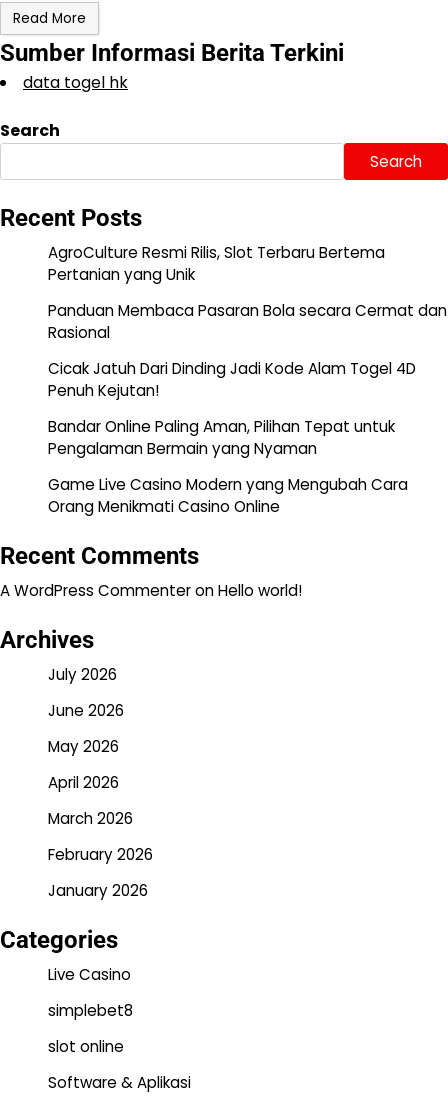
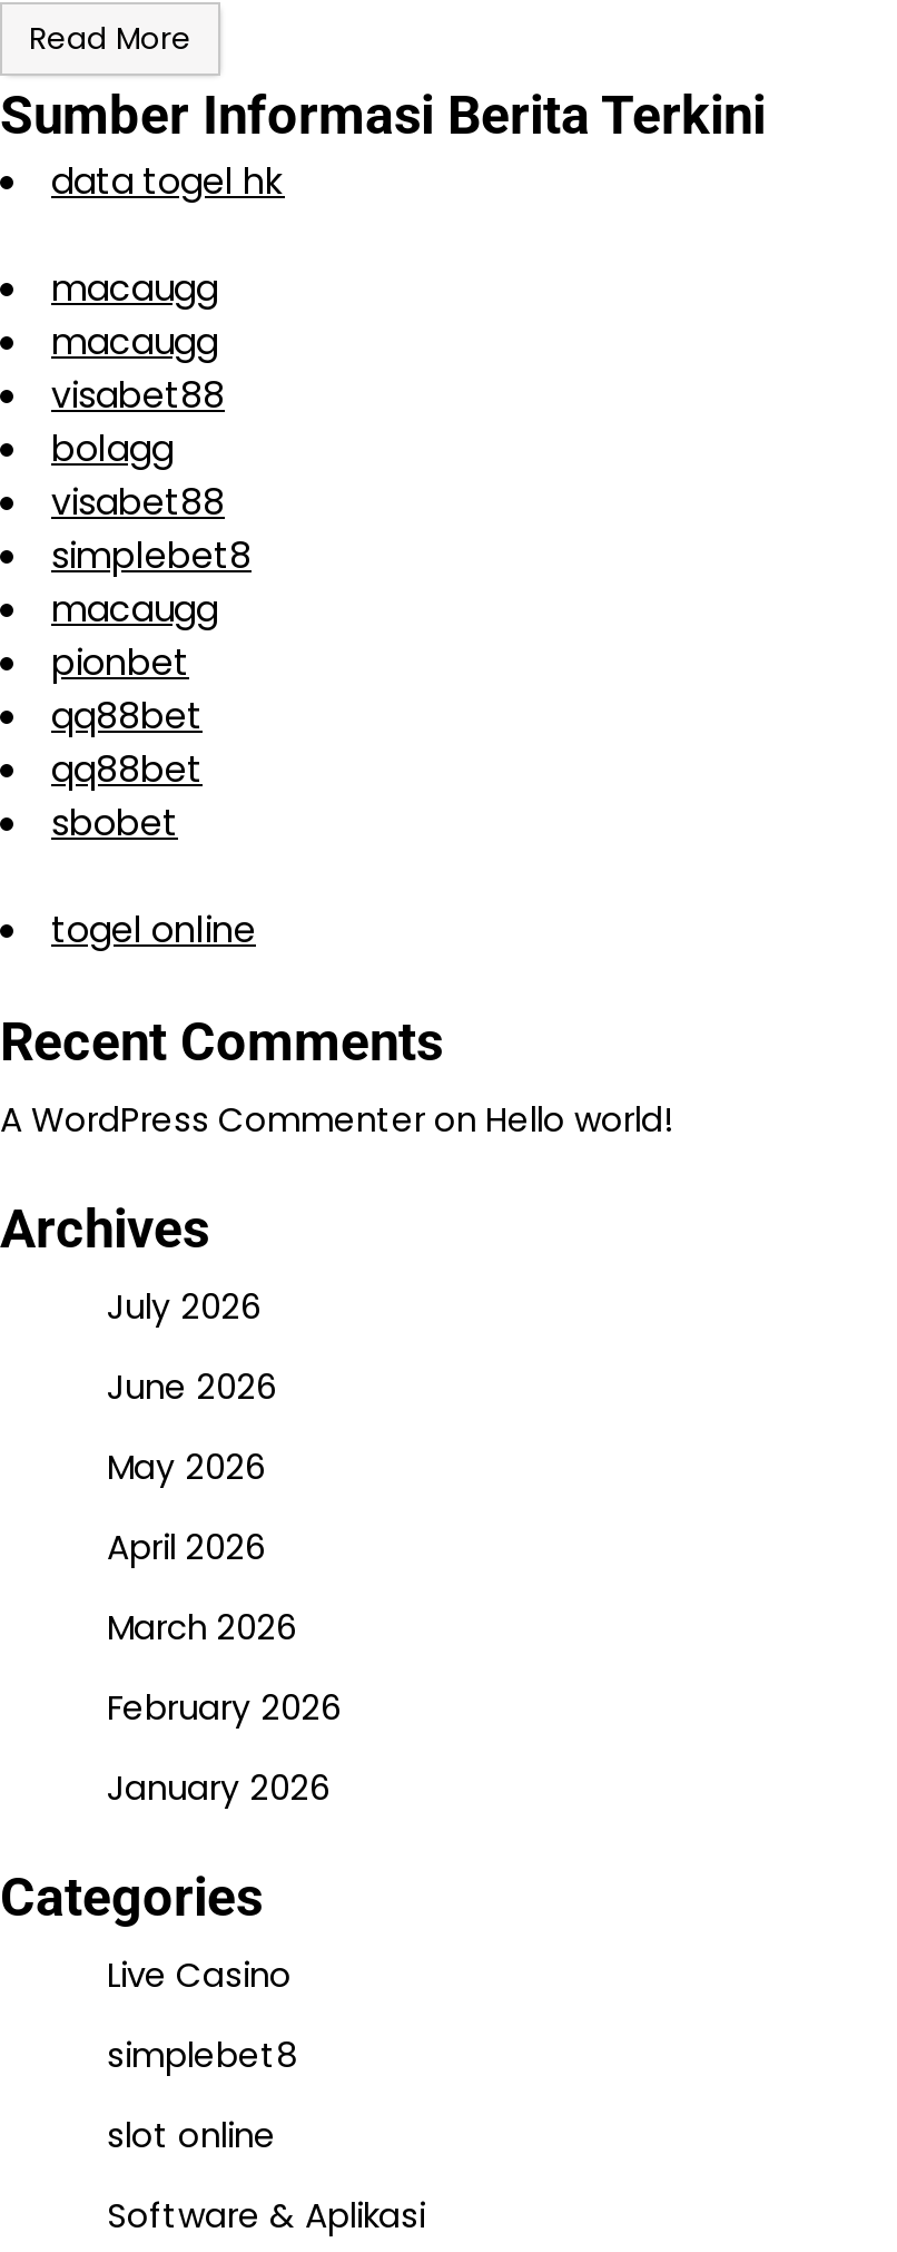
[0,119,447,517] Search | Search | Recent Posts | AgroCulture Resmi Rilis, Slot Terbaru Bertema | Pertanian yang Unik | Panduan Membaca Pasaran Bola secara Cermat dan | Rasional | Cicak Jatuh Dari Dinding Jadi Kode Alam Togel 4D | Penuh Kejutan! | Bandar Online Paling Aman, Pilihan Tepat untuk | Pengalaman Bermain yang Nyaman | Game Live Casino Modern yang Mengubah Cara | Orang Menikmati Casino Online -> [51,263,256,955] macaugg | macaugg | visabet88 | bolagg | visabet88 | simplebet8 | macaugg | pionbet | qq88bet | qq88bet | sbobet | togel online

